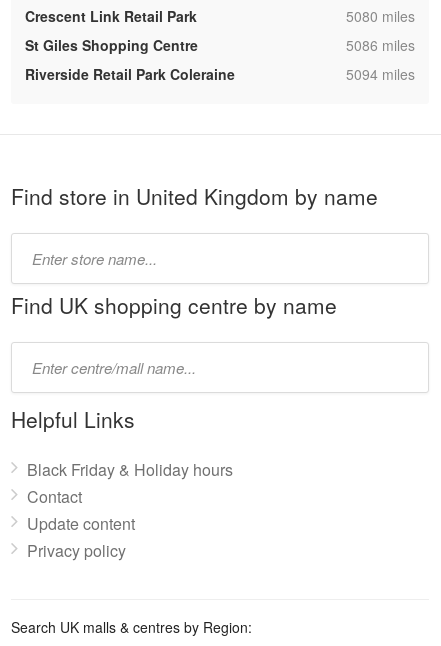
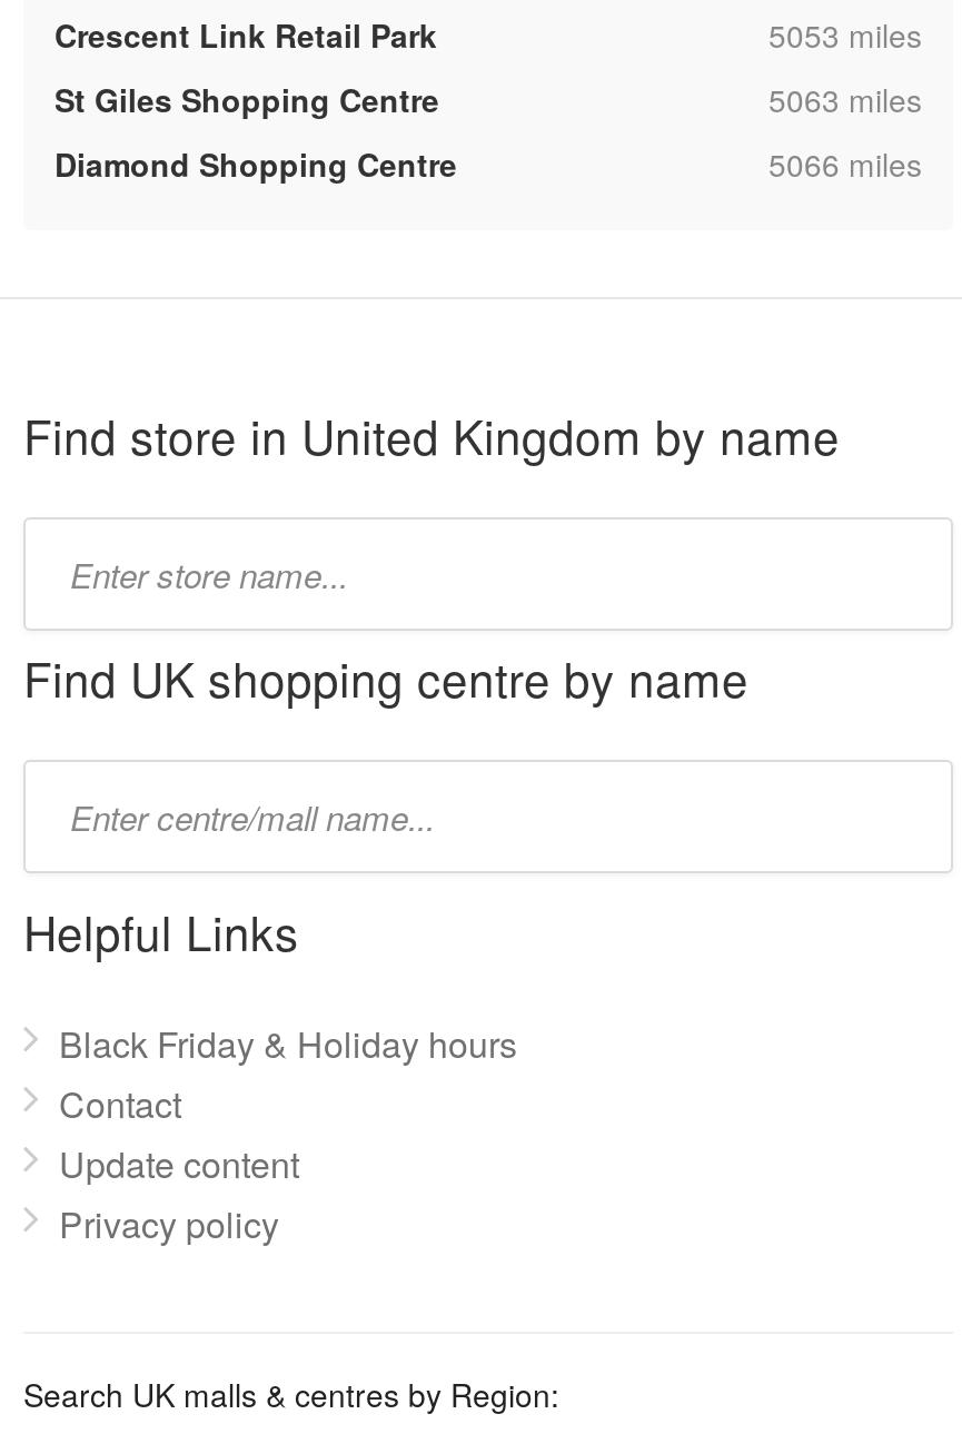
[346,6,415,26] 5080 miles -> [768,12,922,57] 5053 miles
[25,35,415,84] 5086 miles | Riverside Retail Park Coleraine -> [54,77,922,186] 5063 miles | Diamond Shopping Centre
[346,64,415,84] 5094 miles -> [768,141,922,186] 5066 miles

